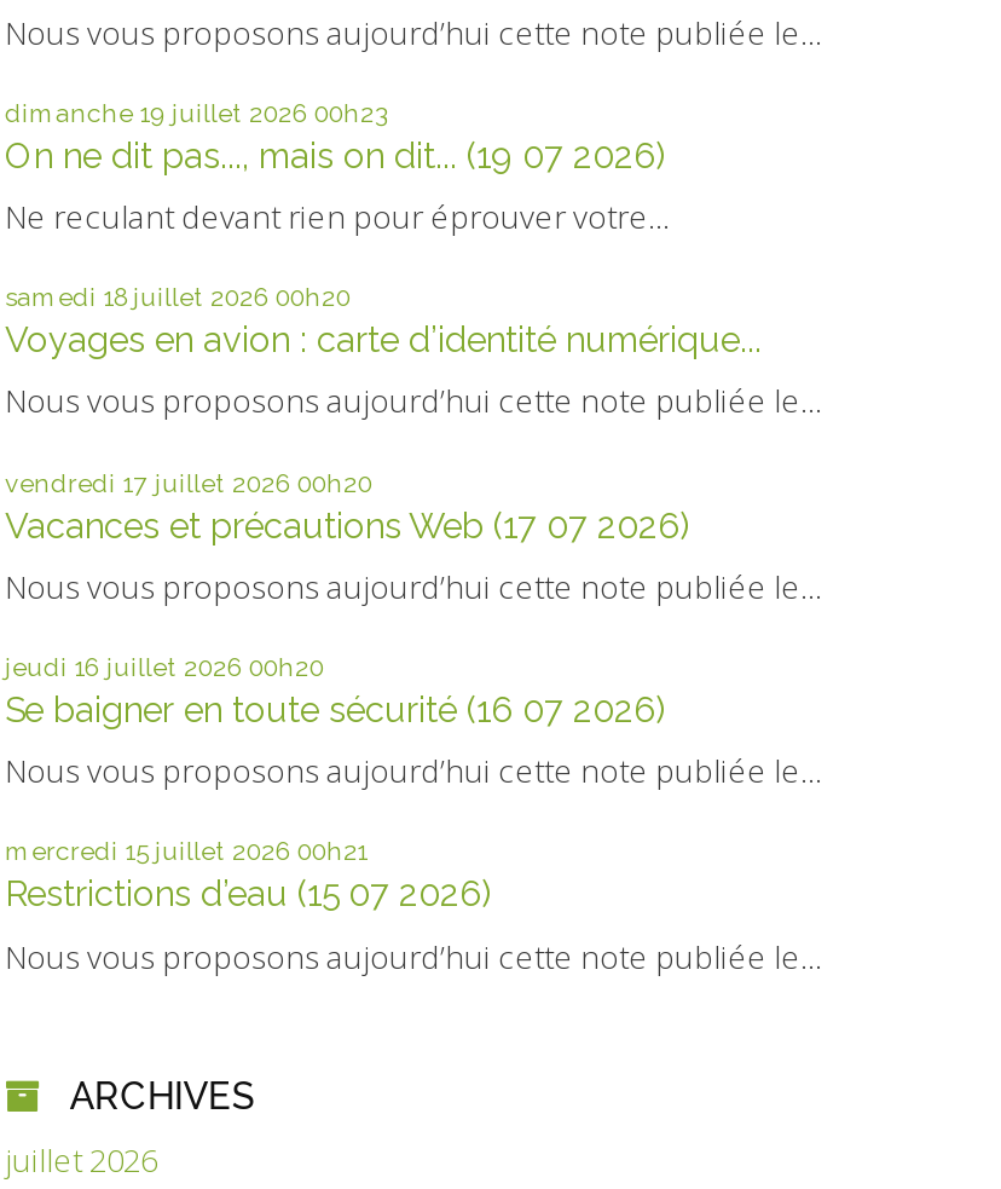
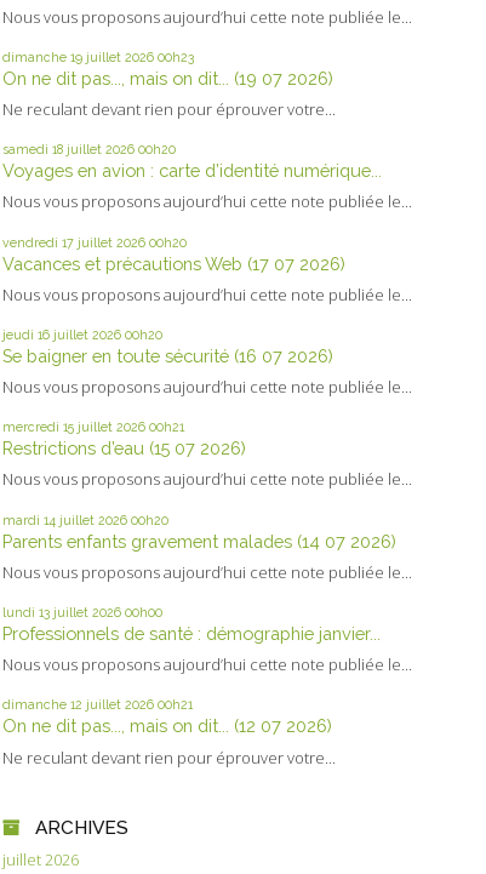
none -> [2,512,412,768] mardi 14 juillet 2026 00h20 | Parents enfants gravement malades (14 07 2026) | Nous vous proposons aujourd’hui cette note publiée le... | lundi 13 juillet 2026 00h00 | Professionnels de santé : démographie janvier... | Nous vous proposons aujourd’hui cette note publiée le... | dimanche 12 juillet 2026 00h21 | On ne dit pas..., mais on dit... (12 07 2026) | Ne reculant devant rien pour éprouver votre...

